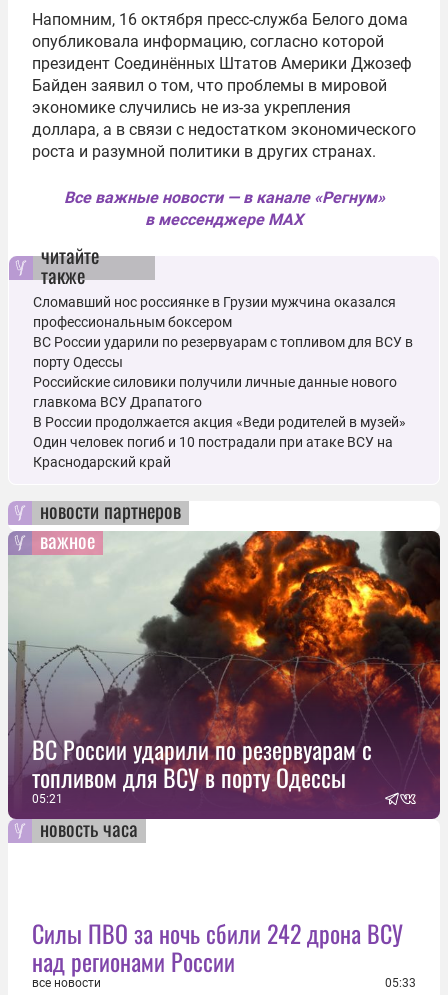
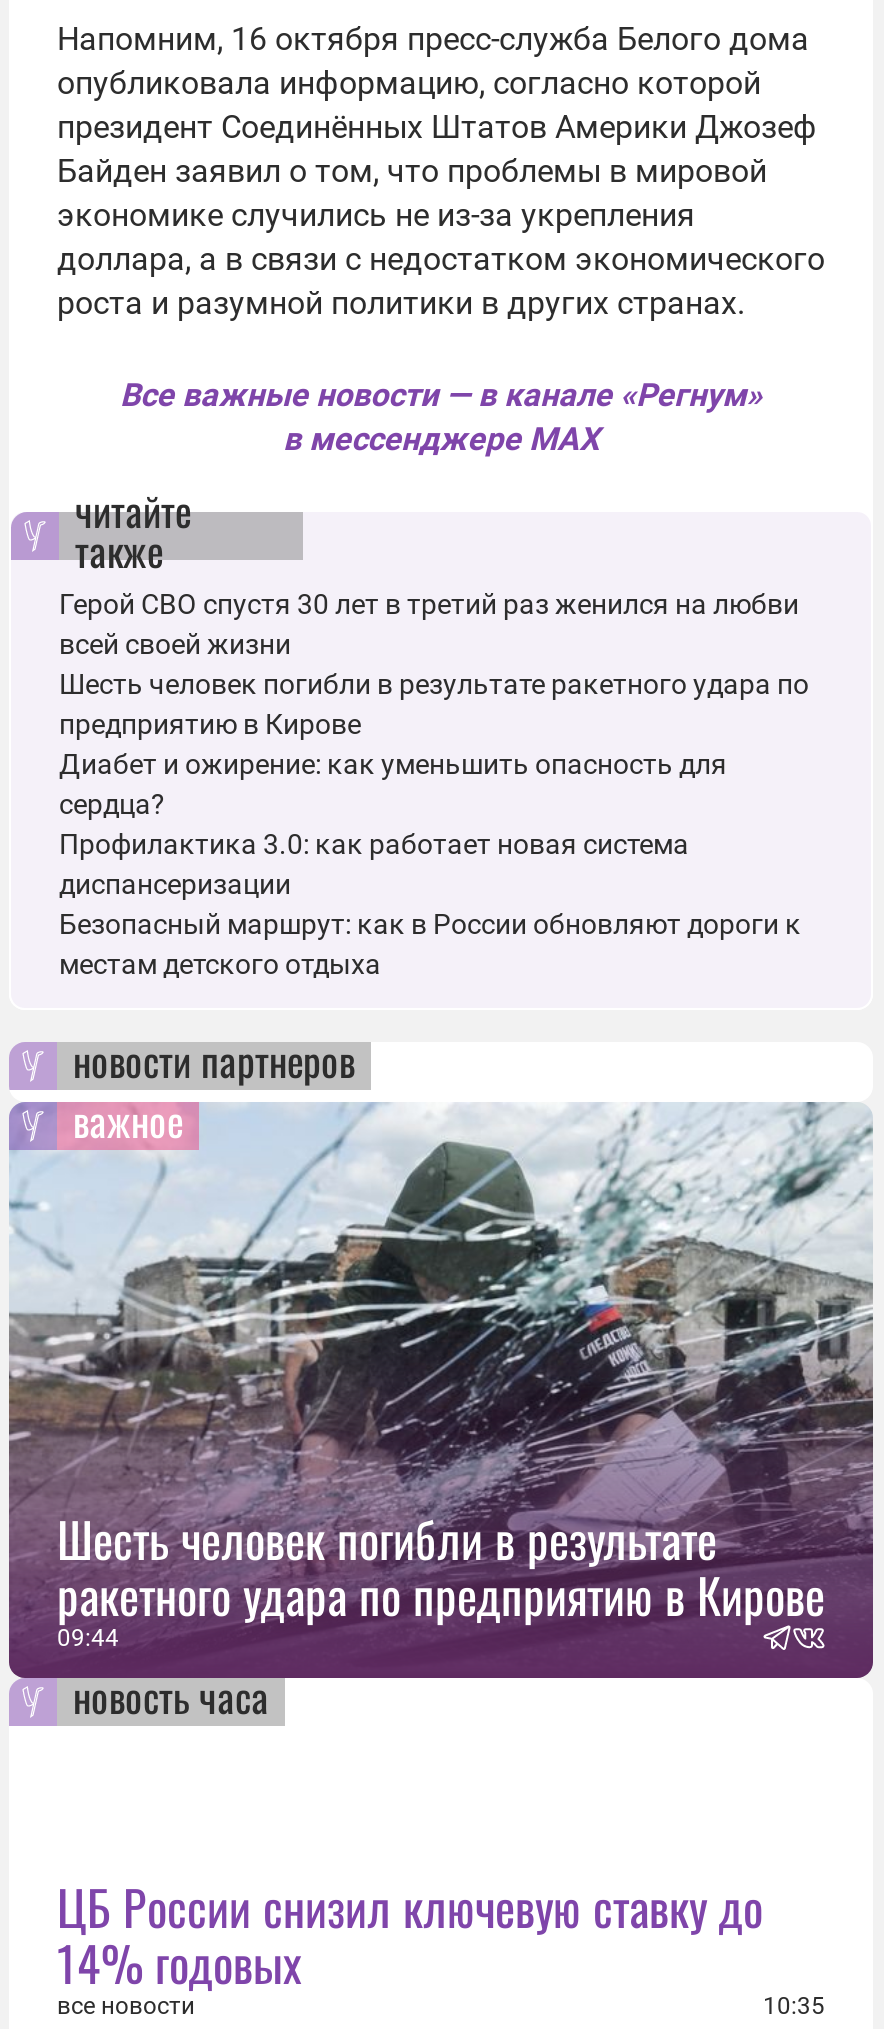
[33,294,413,470] Сломавший нос россиянке в Грузии мужчина оказался | профессиональным боксером | ВС России ударили по резервуарам с топливом для ВСУ в | порту Одессы | Российские силовики получили личные данные нового | главкома ВСУ Драпатого | В России продолжается акция «Веди родителей в музей» | Один человек погиб и 10 пострадали при атаке ВСУ на | Краснодарский край -> [59,588,809,980] Герой СВО спустя 30 лет в третий раз женился на любви | всей своей жизни | Шесть человек погибли в результате ракетного удара по | предприятию в Кирове | Диабет и ожирение: как уменьшить опасность для | сердца? | Профилактика 3.0: как работает новая система | диспансеризации | Безопасный маршрут: как в России обновляют дороги к | местам детского отдыха
[8,530,441,806] [image] | ВС России ударили по резервуарам с | топливом для ВСУ в порту Одессы | 05:21 -> [9,1100,875,1652] [image] | Шесть человек погибли в результате | ракетного удара по предприятию в Кирове | 09:44
[32,915,403,979] Силы ПВО за ночь сбили 242 дрона ВСУ | над регионами России -> [57,1870,763,1998] ЦБ России снизил ключевую ставку до | 14% годовых
[385,976,416,990] 05:33 -> [763,1992,825,2020] 10:35

